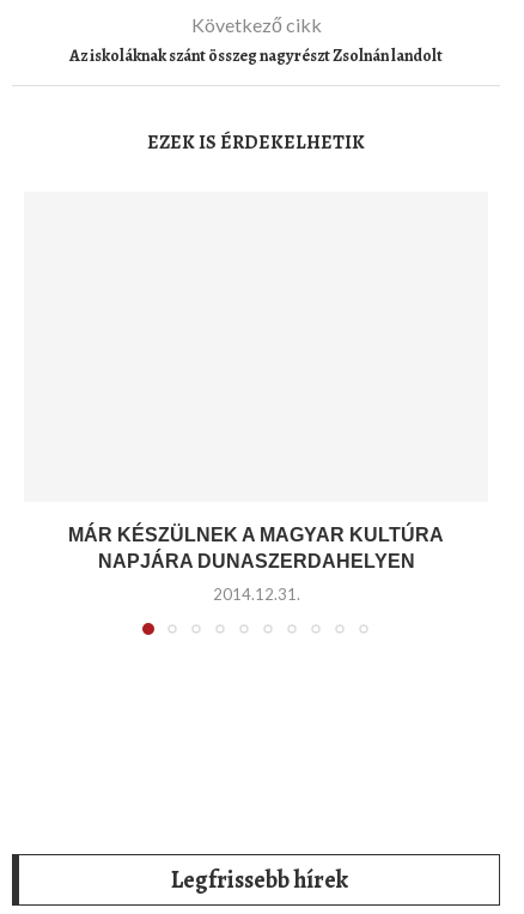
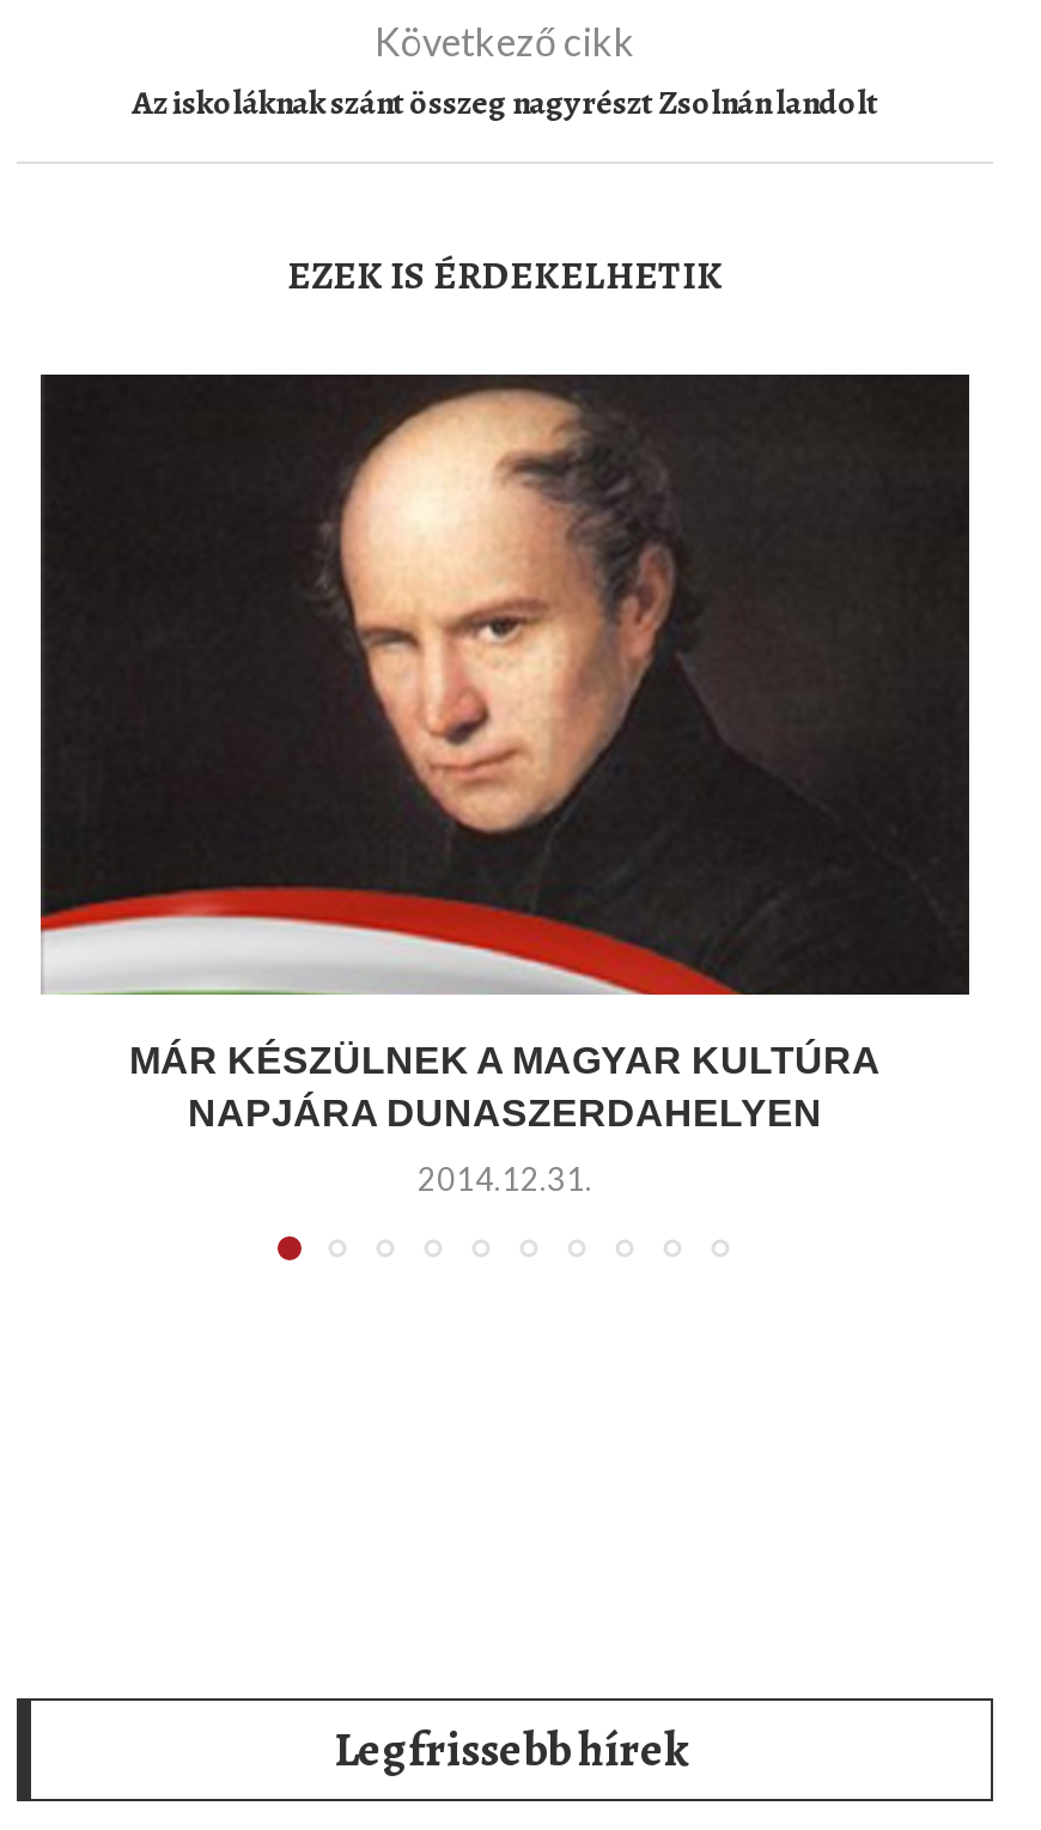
none -> [38,372,972,997] [image]

